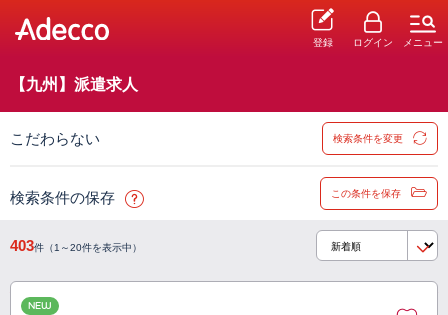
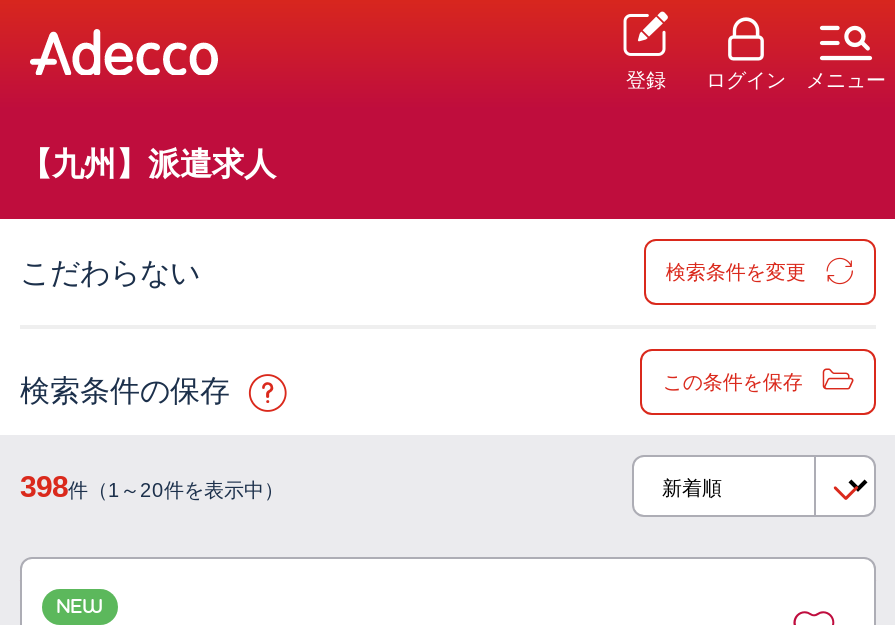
[10,237,142,254] 403件（1～20件を表示中） -> [20,469,284,503] 398件（1～20件を表示中）

